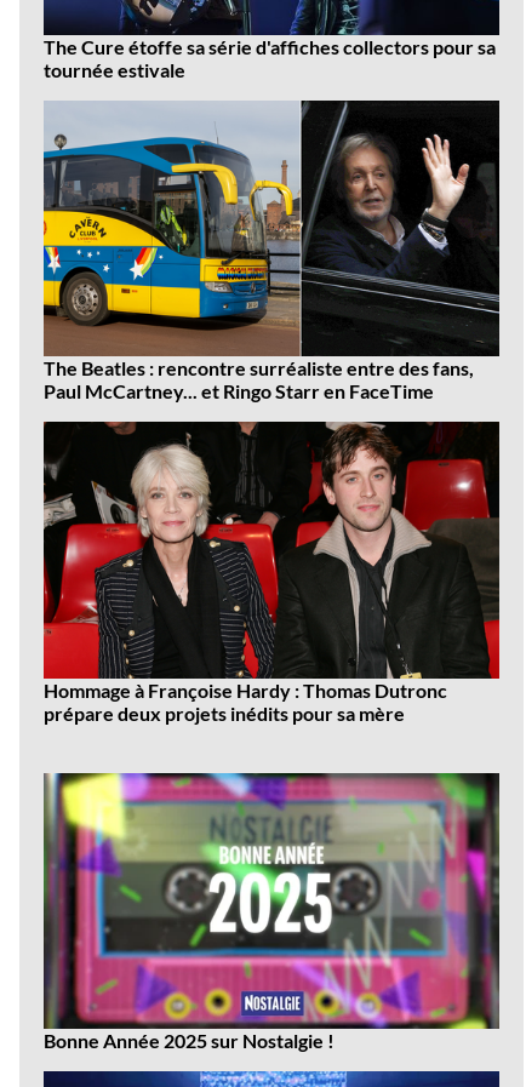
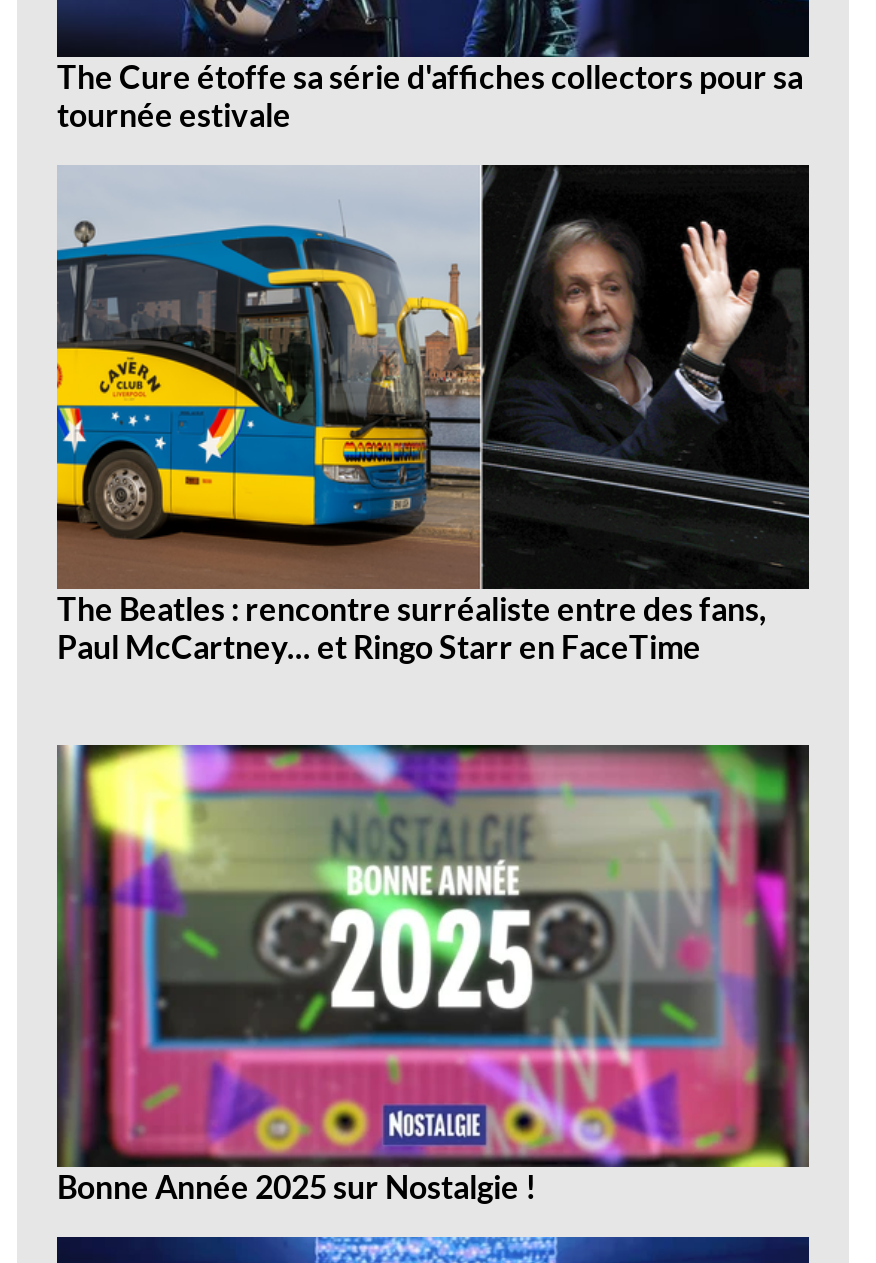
[42,421,501,724] [image] | Hommage à Françoise Hardy : Thomas Dutronc | prépare deux projets inédits pour sa mère -> none

